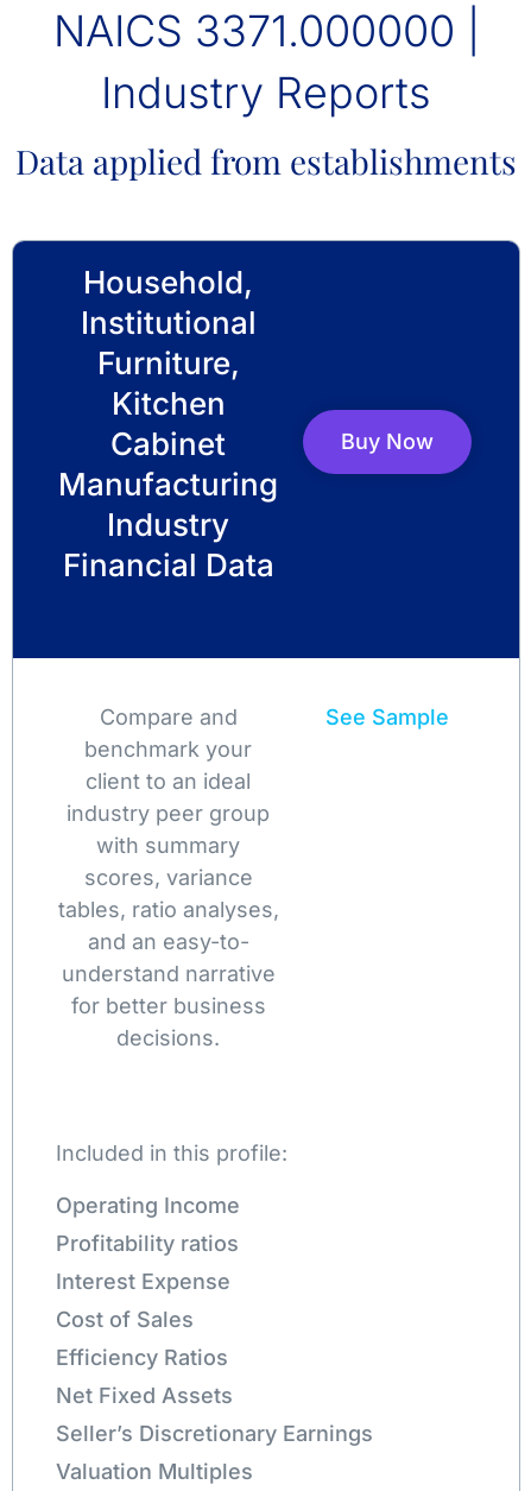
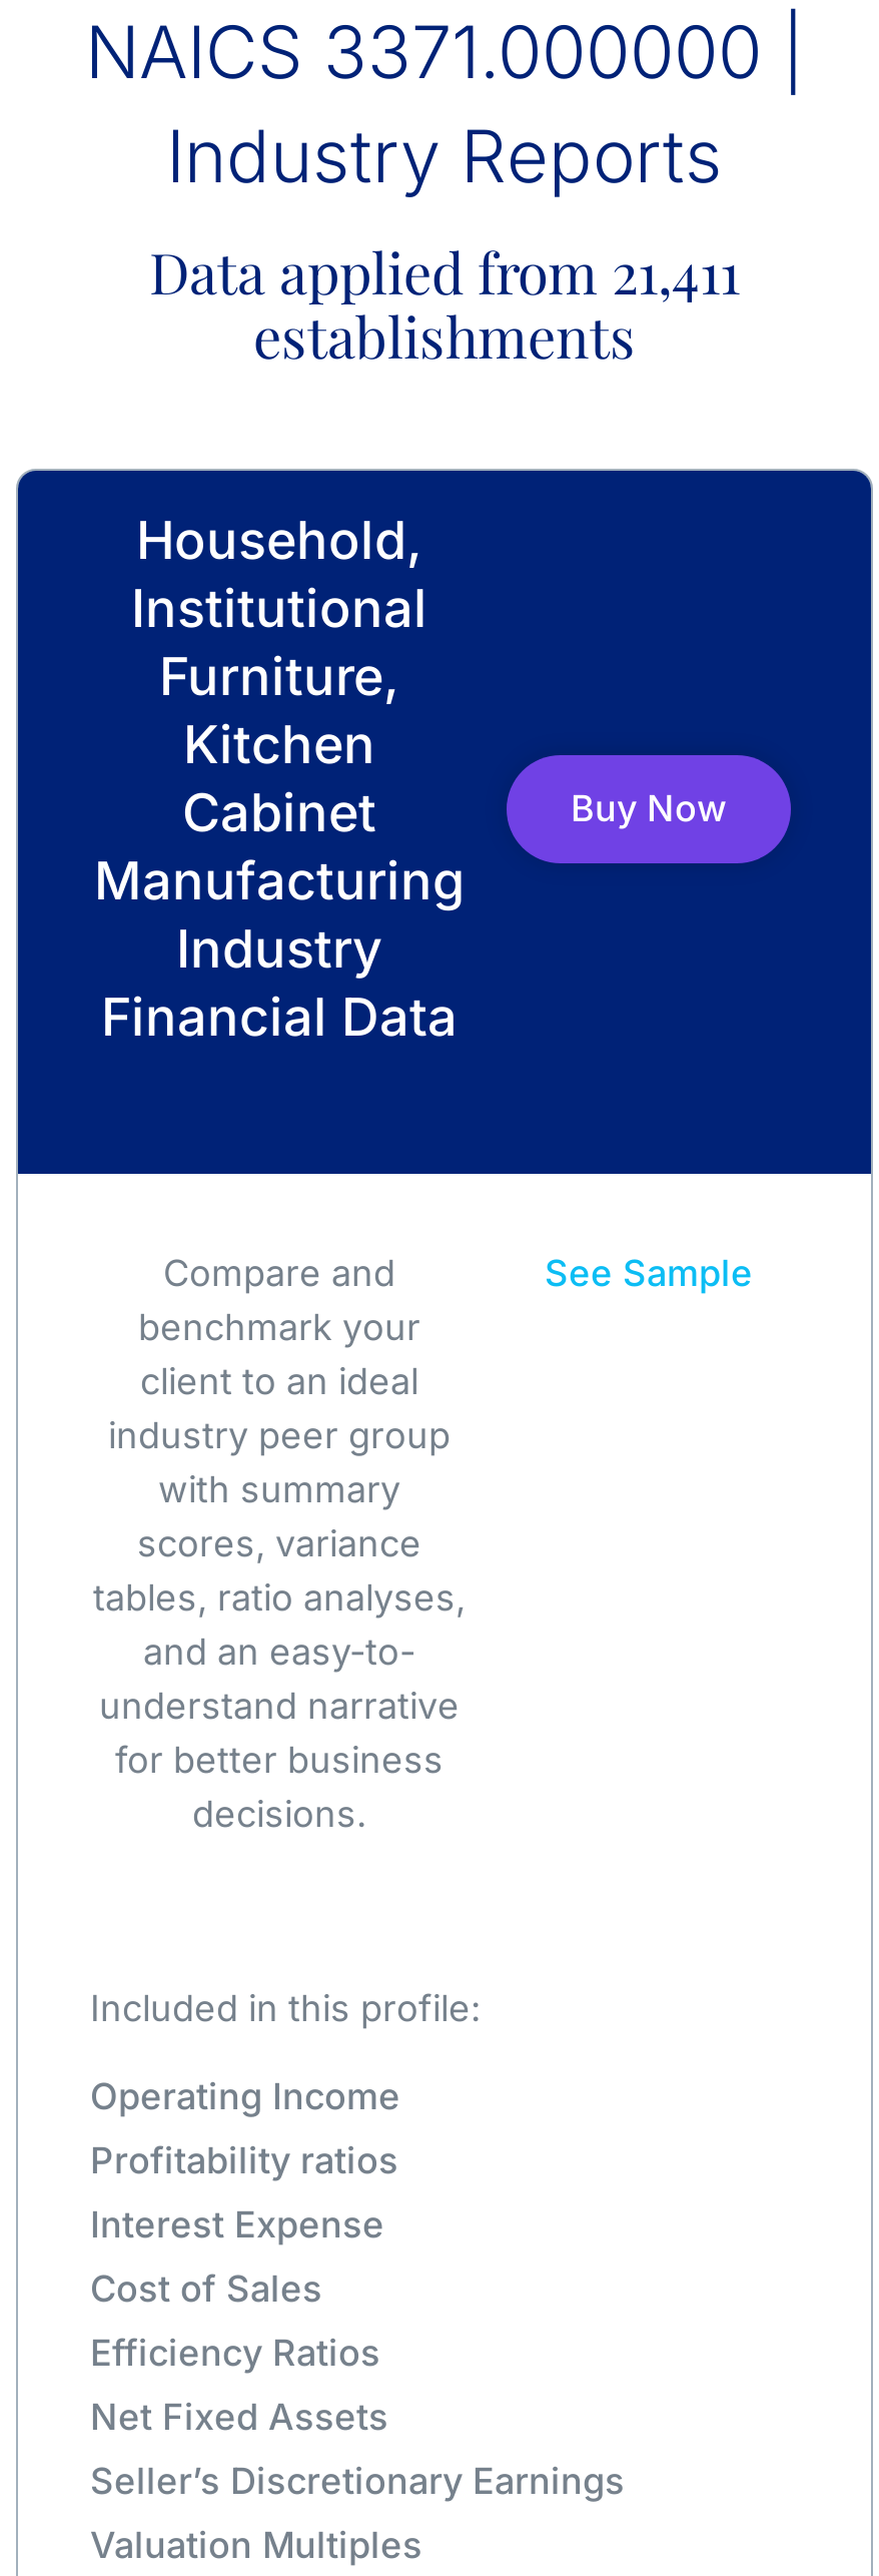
[15,139,517,183] Data applied from establishments -> [149,235,740,373] Data applied from 21,411 | establishments

